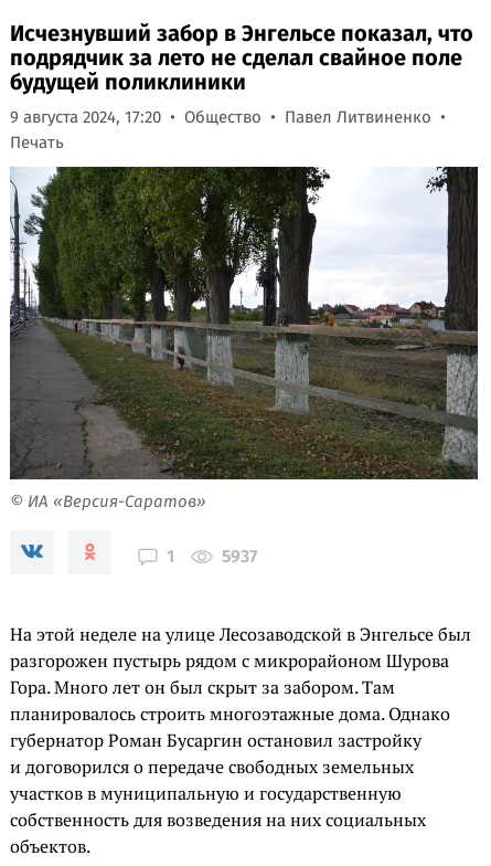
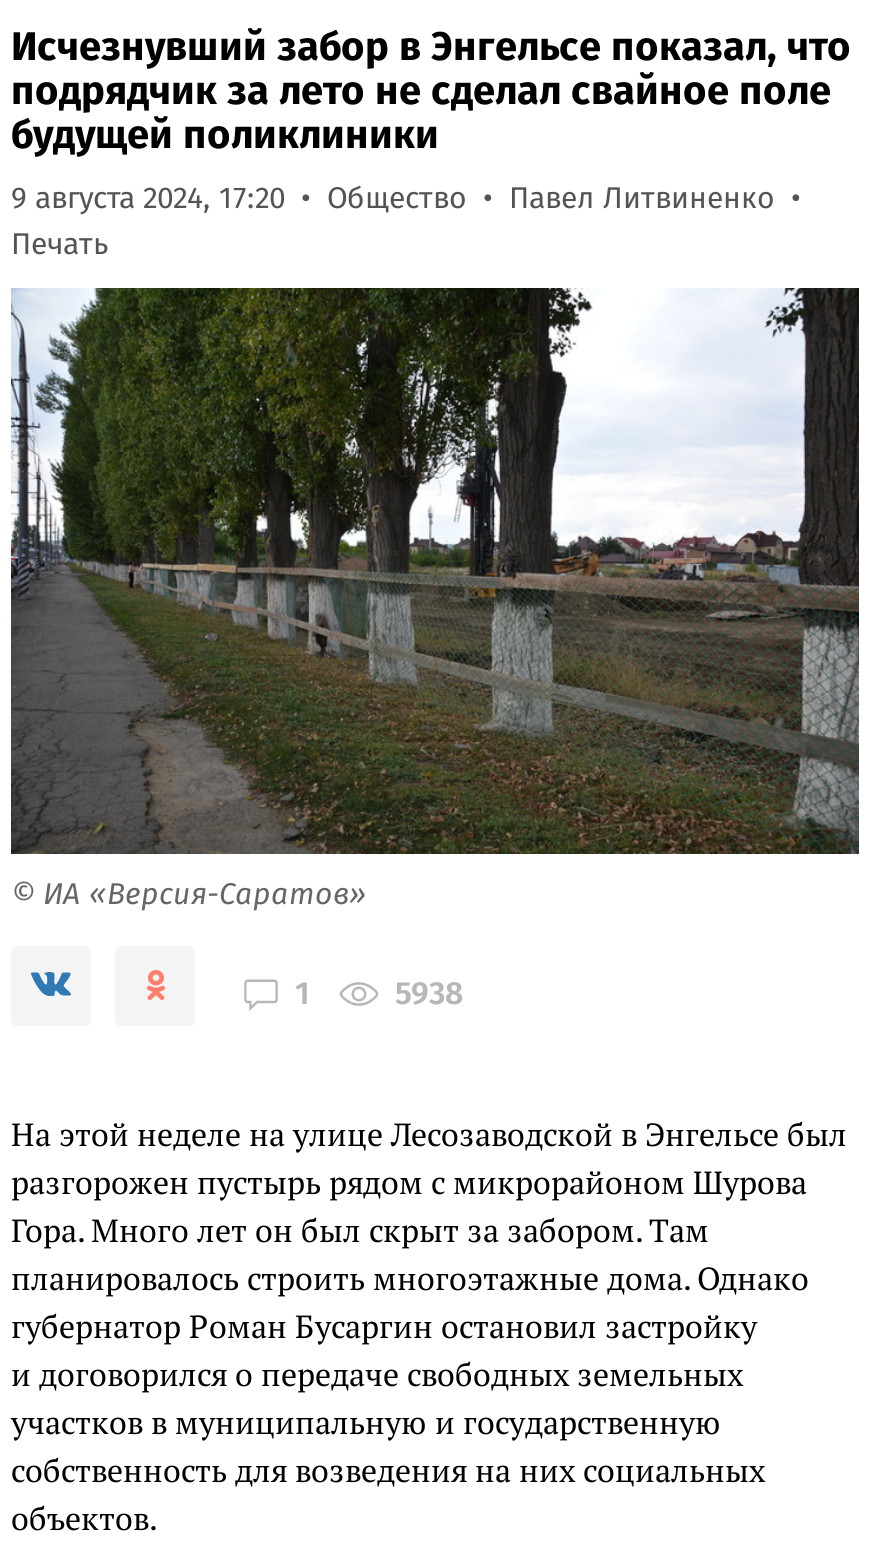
[222,546,257,567] 5937 -> [395,974,463,1012] 5938

